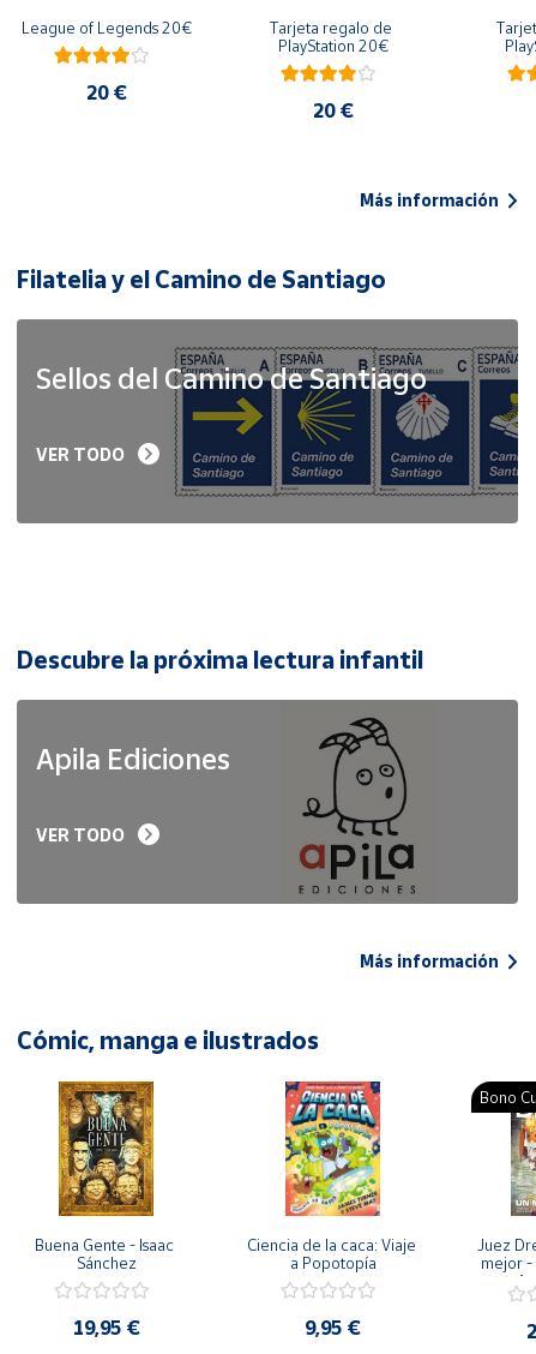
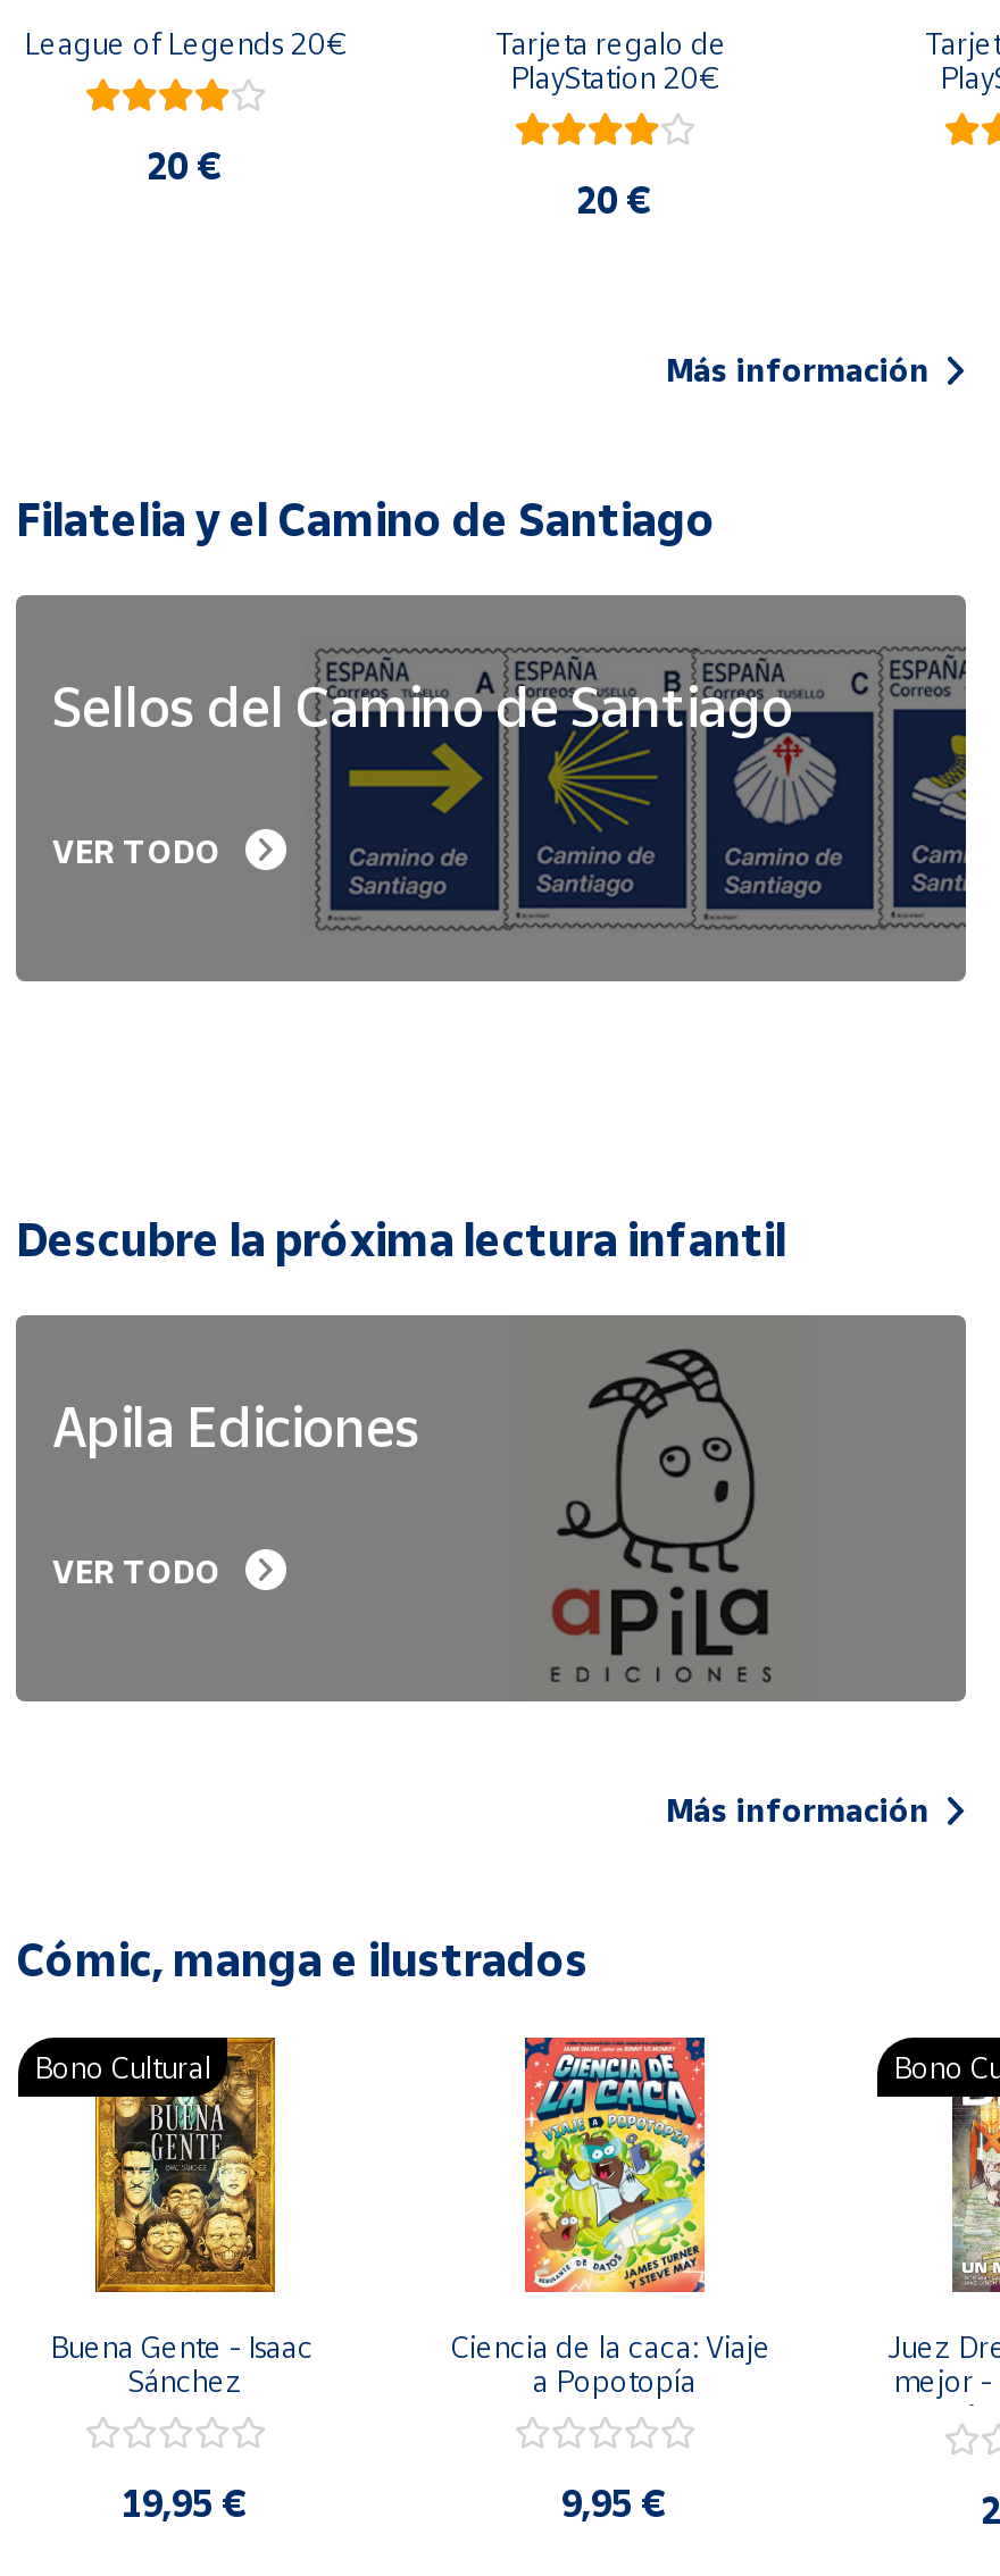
none -> [34,2050,211,2086] Bono Cultural

